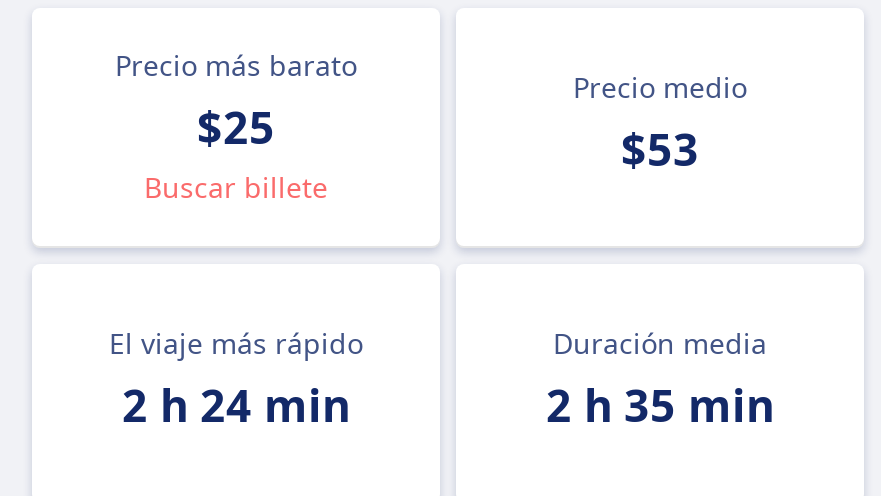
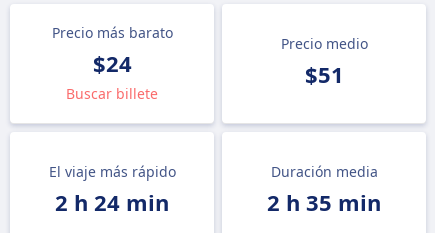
[197,96,275,156] $25 -> [92,48,131,78] $24
[621,118,699,178] $53 -> [304,59,343,89] $51

